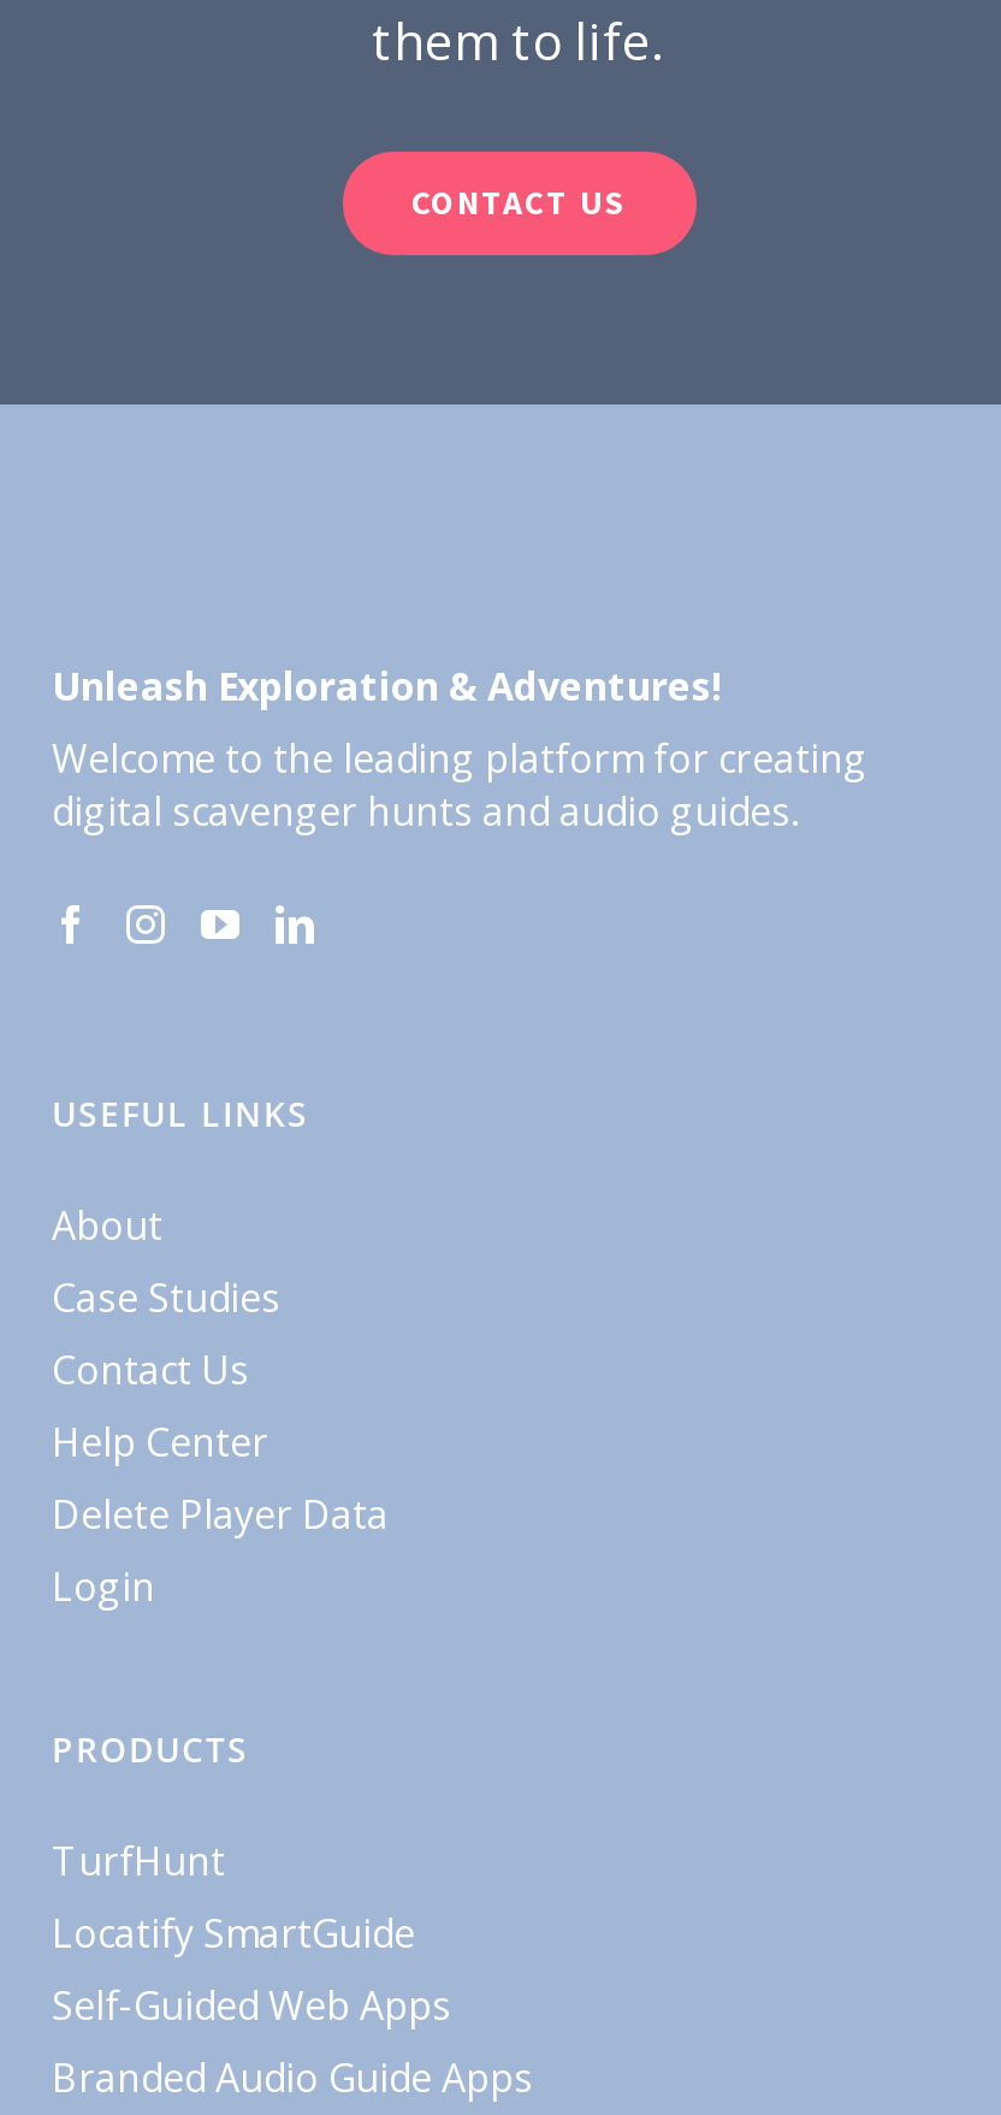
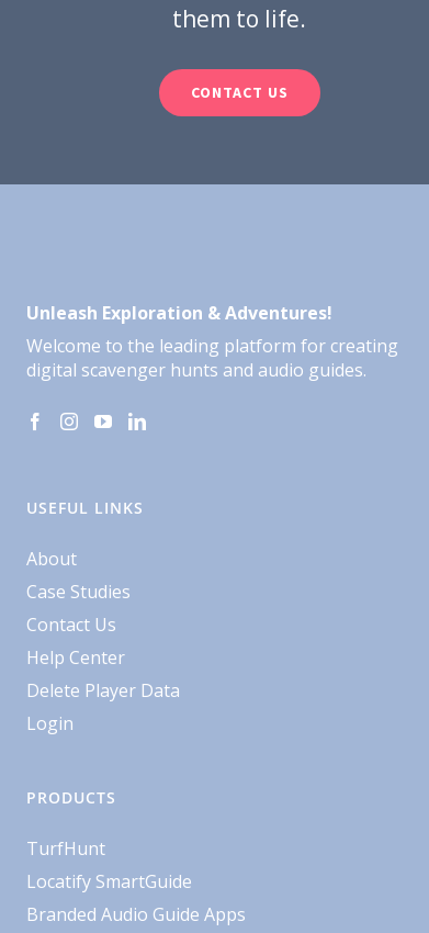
[52,1979,451,2032] Self-Guided Web Apps -> none

